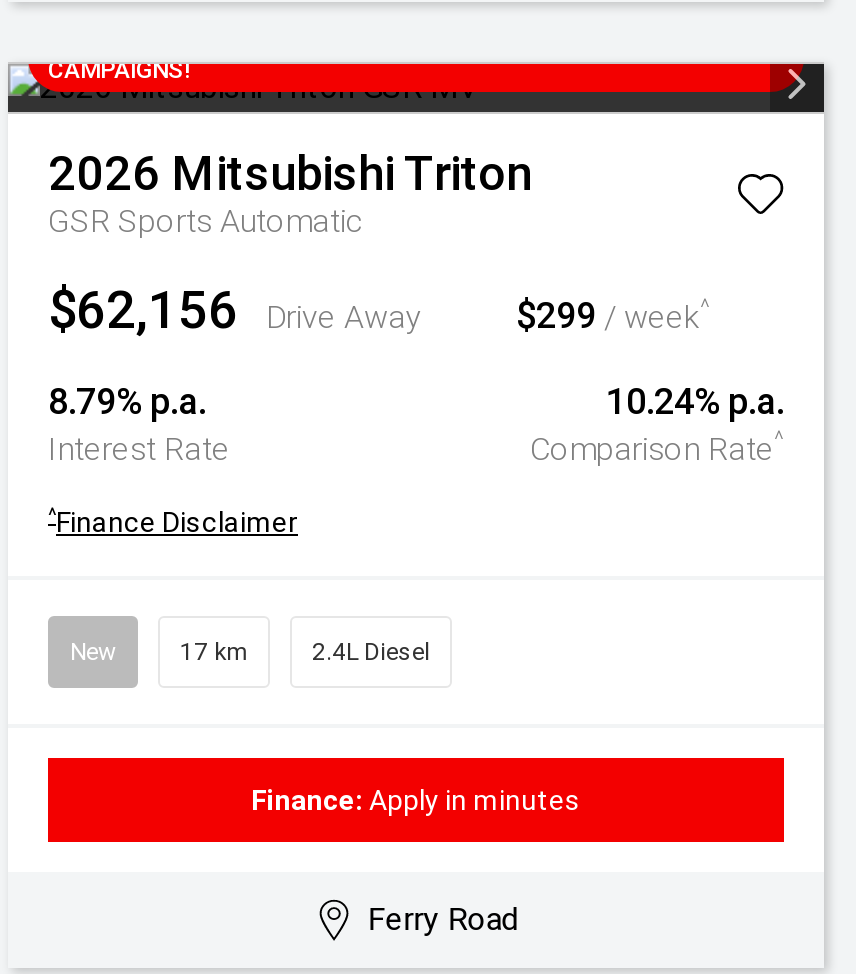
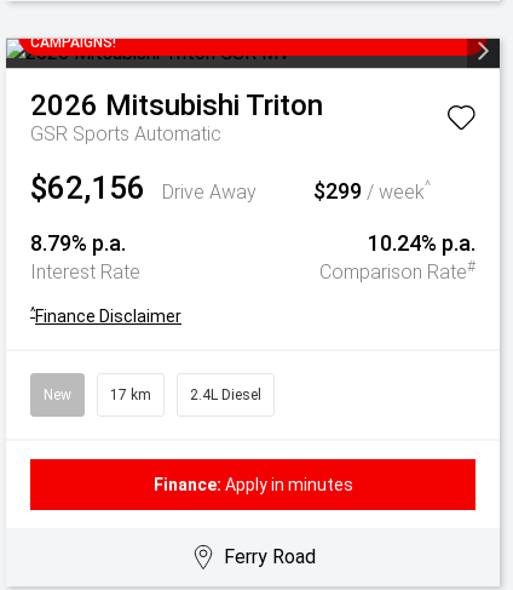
[530,426,784,468] Comparison Rate^ -> [319,258,475,283] Comparison Rate#

